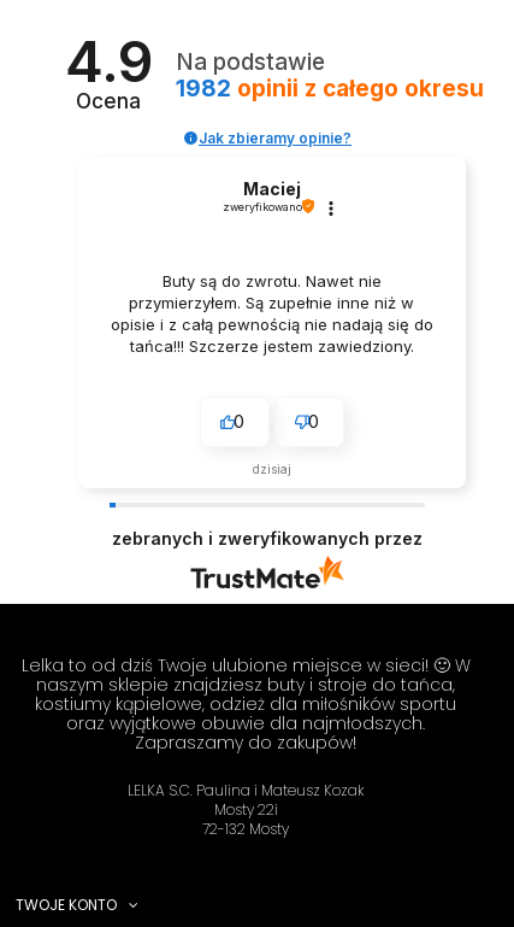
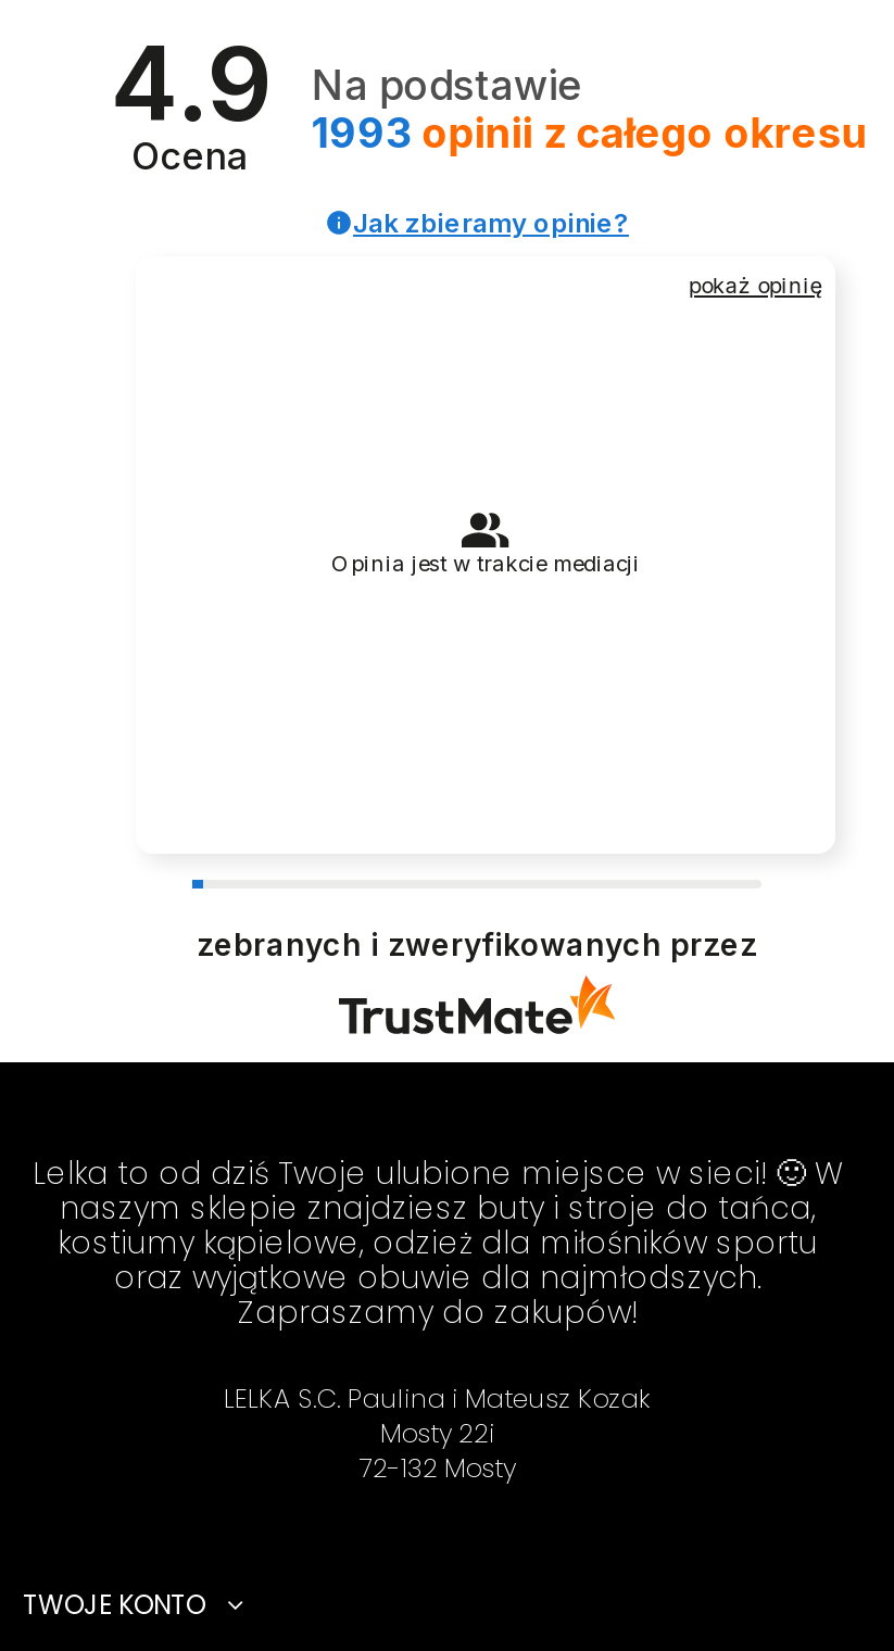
[176,75,484,103] 1982 opinii z całego okresu -> [312,109,868,159] 1993 opinii z całego okresu
[223,178,302,213] Maciej | zweryfikowano -> [688,271,823,297] pokaż opinię
[111,272,433,476] Buty są do zwrotu. Nawet nie | przymierzyłem. Są zupełnie inne niż w | opisie i z całą pewnością nie nadają się do | tańca!!! Szczerze jestem zawiedziony. | 0 | 0 | dzisiaj -> [331,550,640,576] Opinia jest w trakcie mediacji

